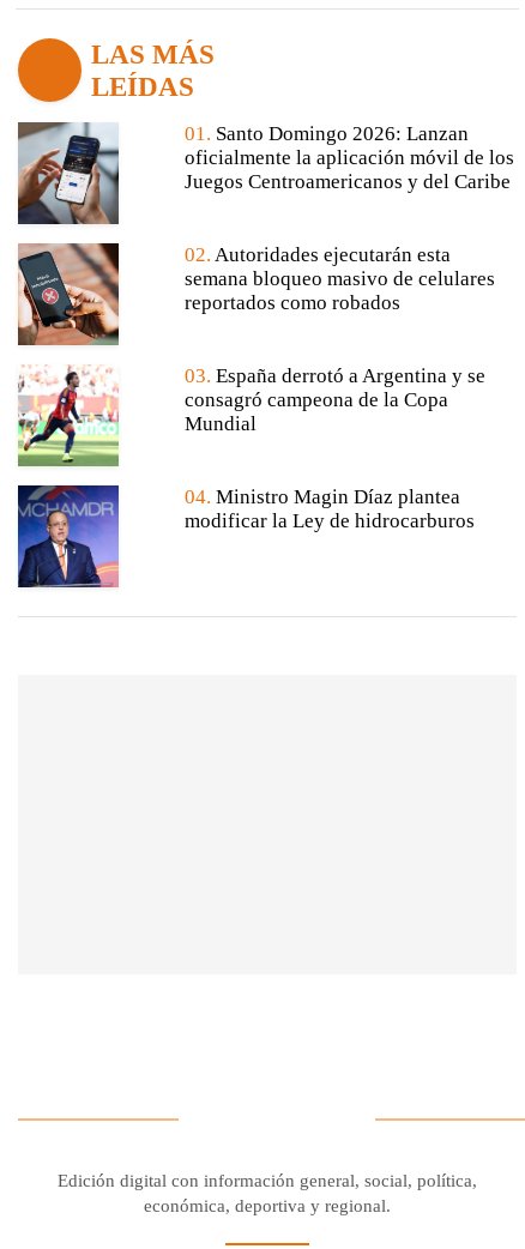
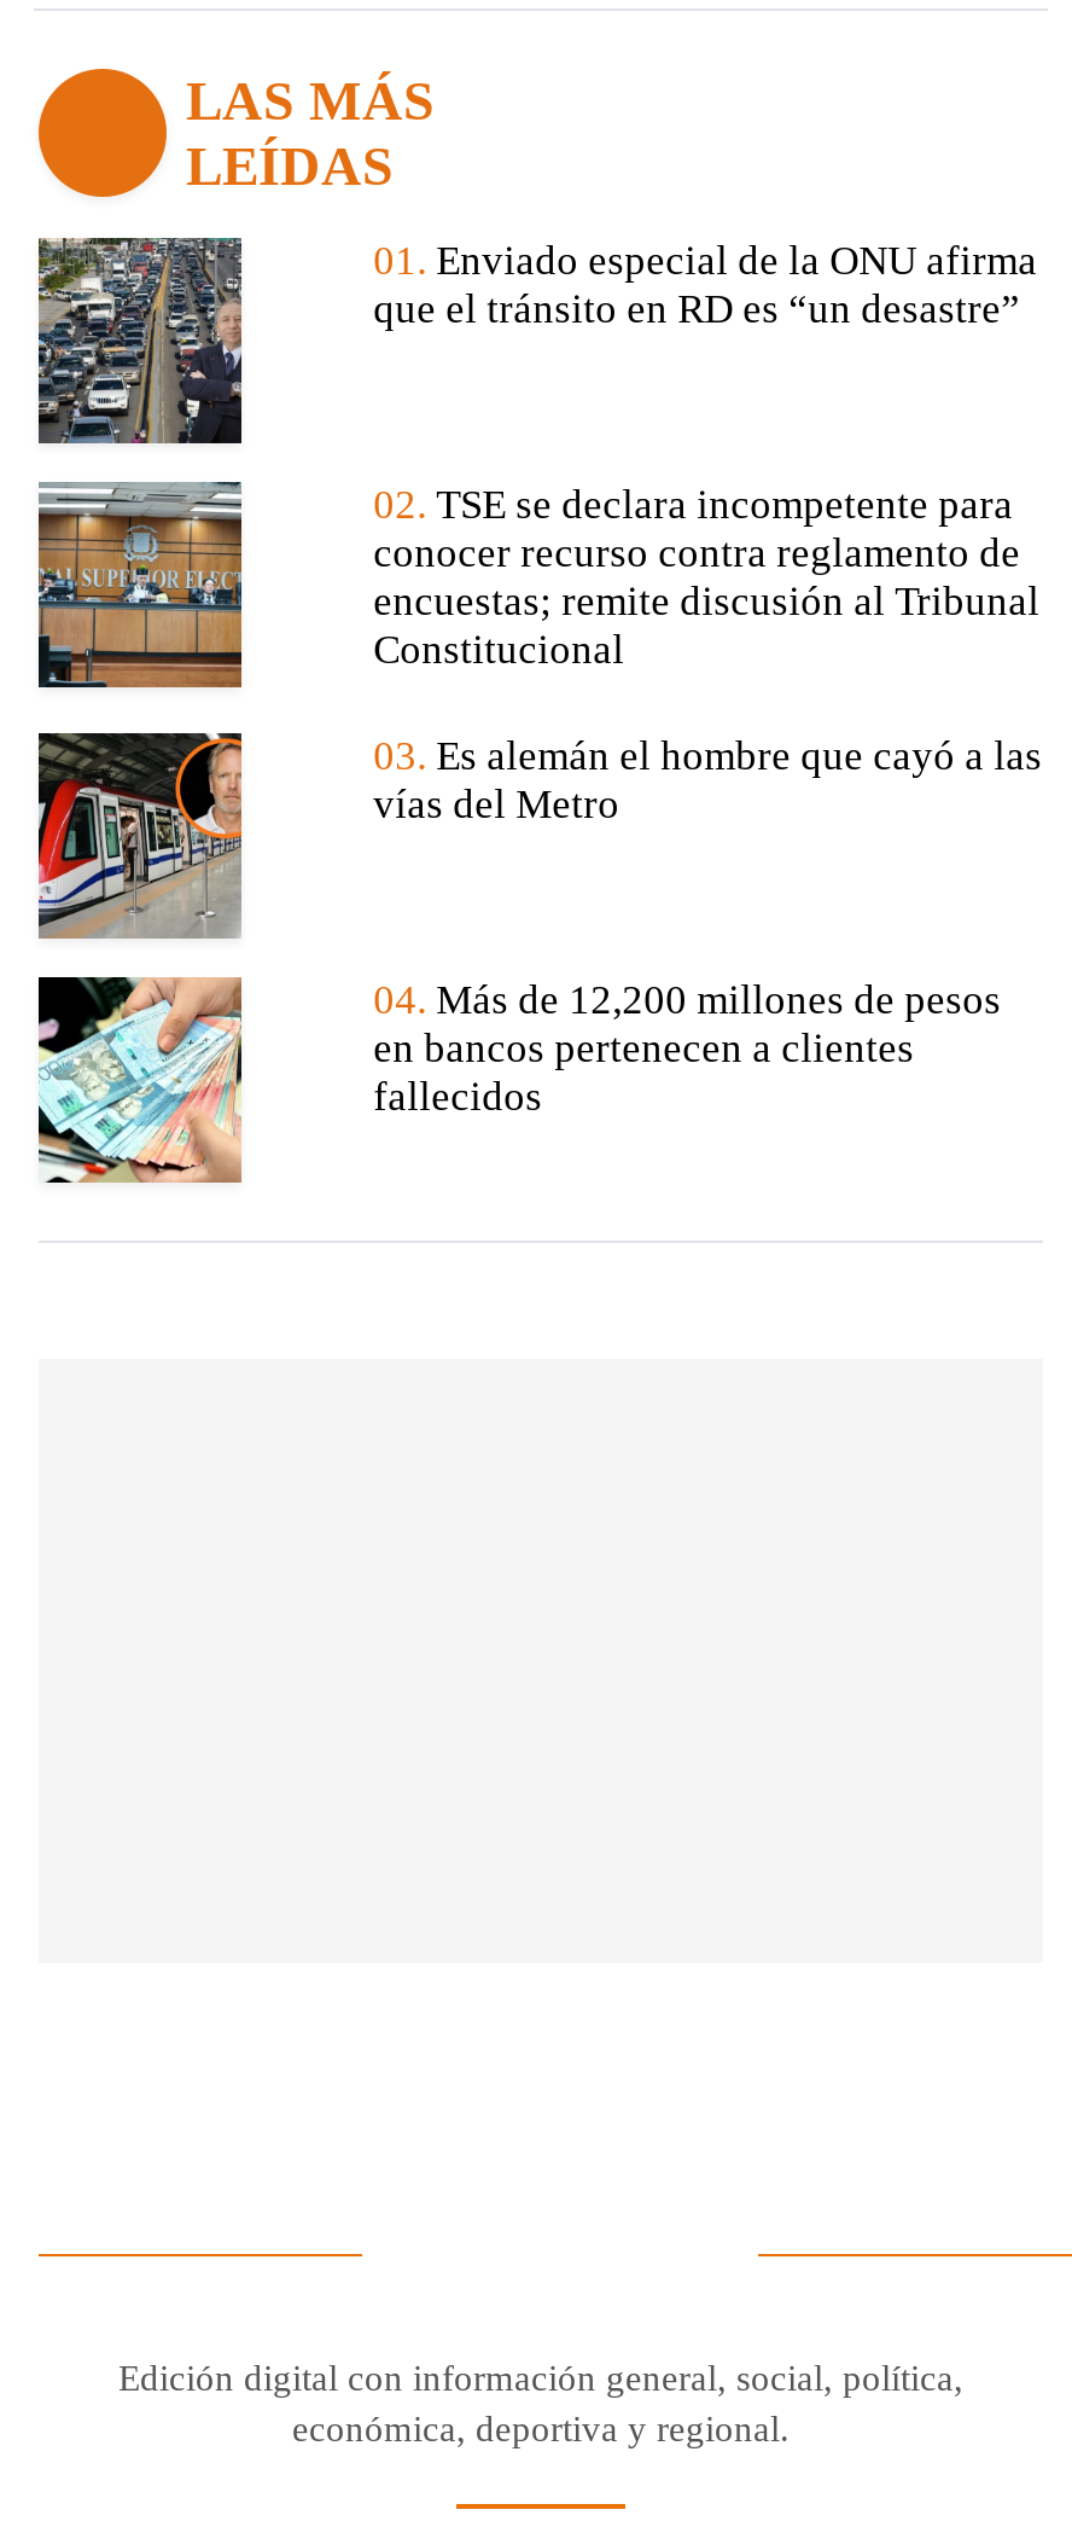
[18,122,119,225] [image] -> [36,236,244,446] [image]
[184,122,514,193] 01. Santo Domingo 2026: Lanzan | oficialmente la aplicación móvil de los | Juegos Centroamericanos y del Caribe -> [374,238,1037,332] 01. Enviado especial de la ONU afirma | que el tránsito en RD es “un desastre”
[17,242,120,346] [image] -> [36,480,244,690] [image]
[184,243,495,314] 02. Autoridades ejecutarán esta | semana bloqueo masivo de celulares | reportados como robados -> [374,482,1040,673] 02. TSE se declara incompetente para | conocer recurso contra reglamento de | encuestas; remite discusión al Tribunal | Constitucional
[17,364,119,466] [image] -> [36,731,244,939] [image]
[184,364,485,435] 03. España derrotó a Argentina y se | consagró campeona de la Copa | Mundial -> [374,733,1042,827] 03. Es alemán el hombre que cayó a las | vías del Metro
[17,484,120,589] [image] -> [36,975,244,1185] [image]
[184,485,474,532] 04. Ministro Magin Díaz plantea | modificar la Ley de hidrocarburos -> [374,977,1001,1120] 04. Más de 12,200 millones de pesos | en bancos pertenecen a clientes | fallecidos

